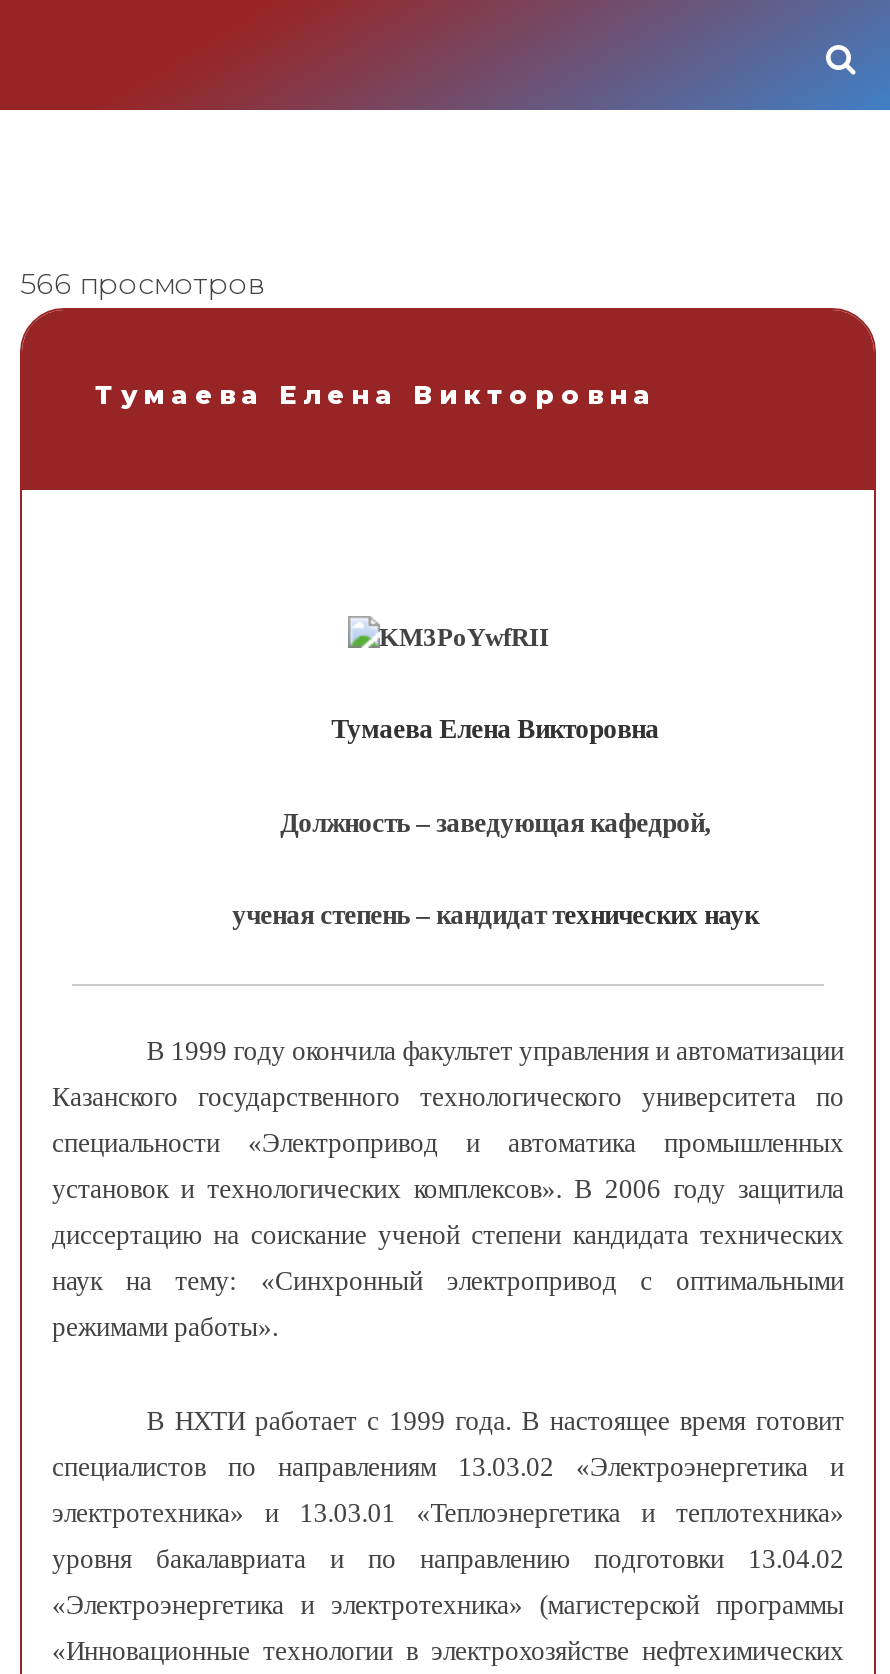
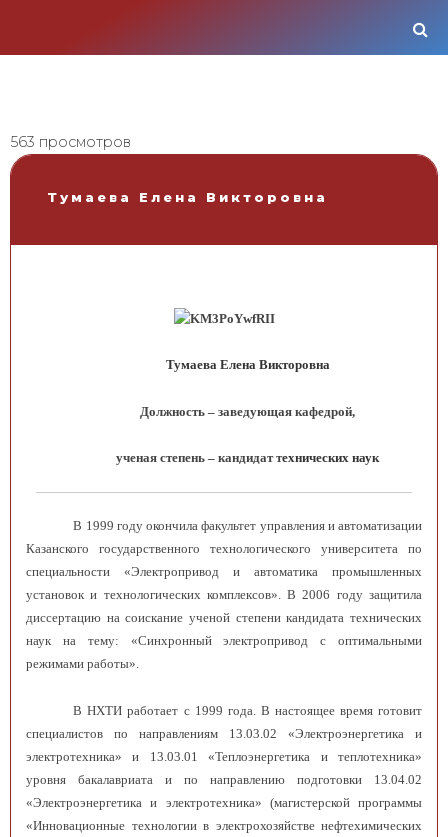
[20,266,264,302] 566 просмотров -> [10,133,131,151] 563 просмотров

